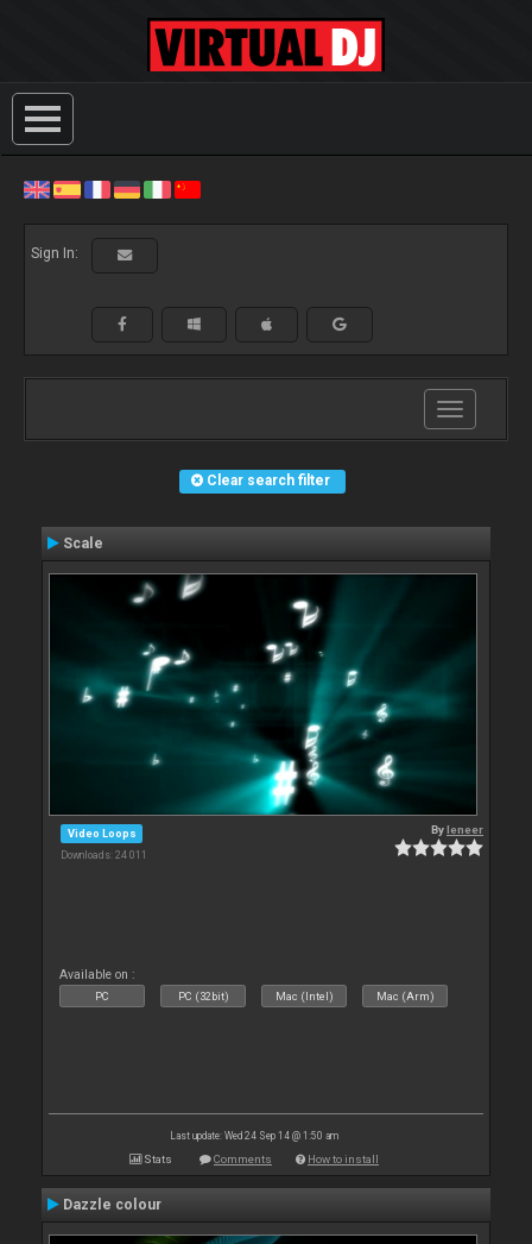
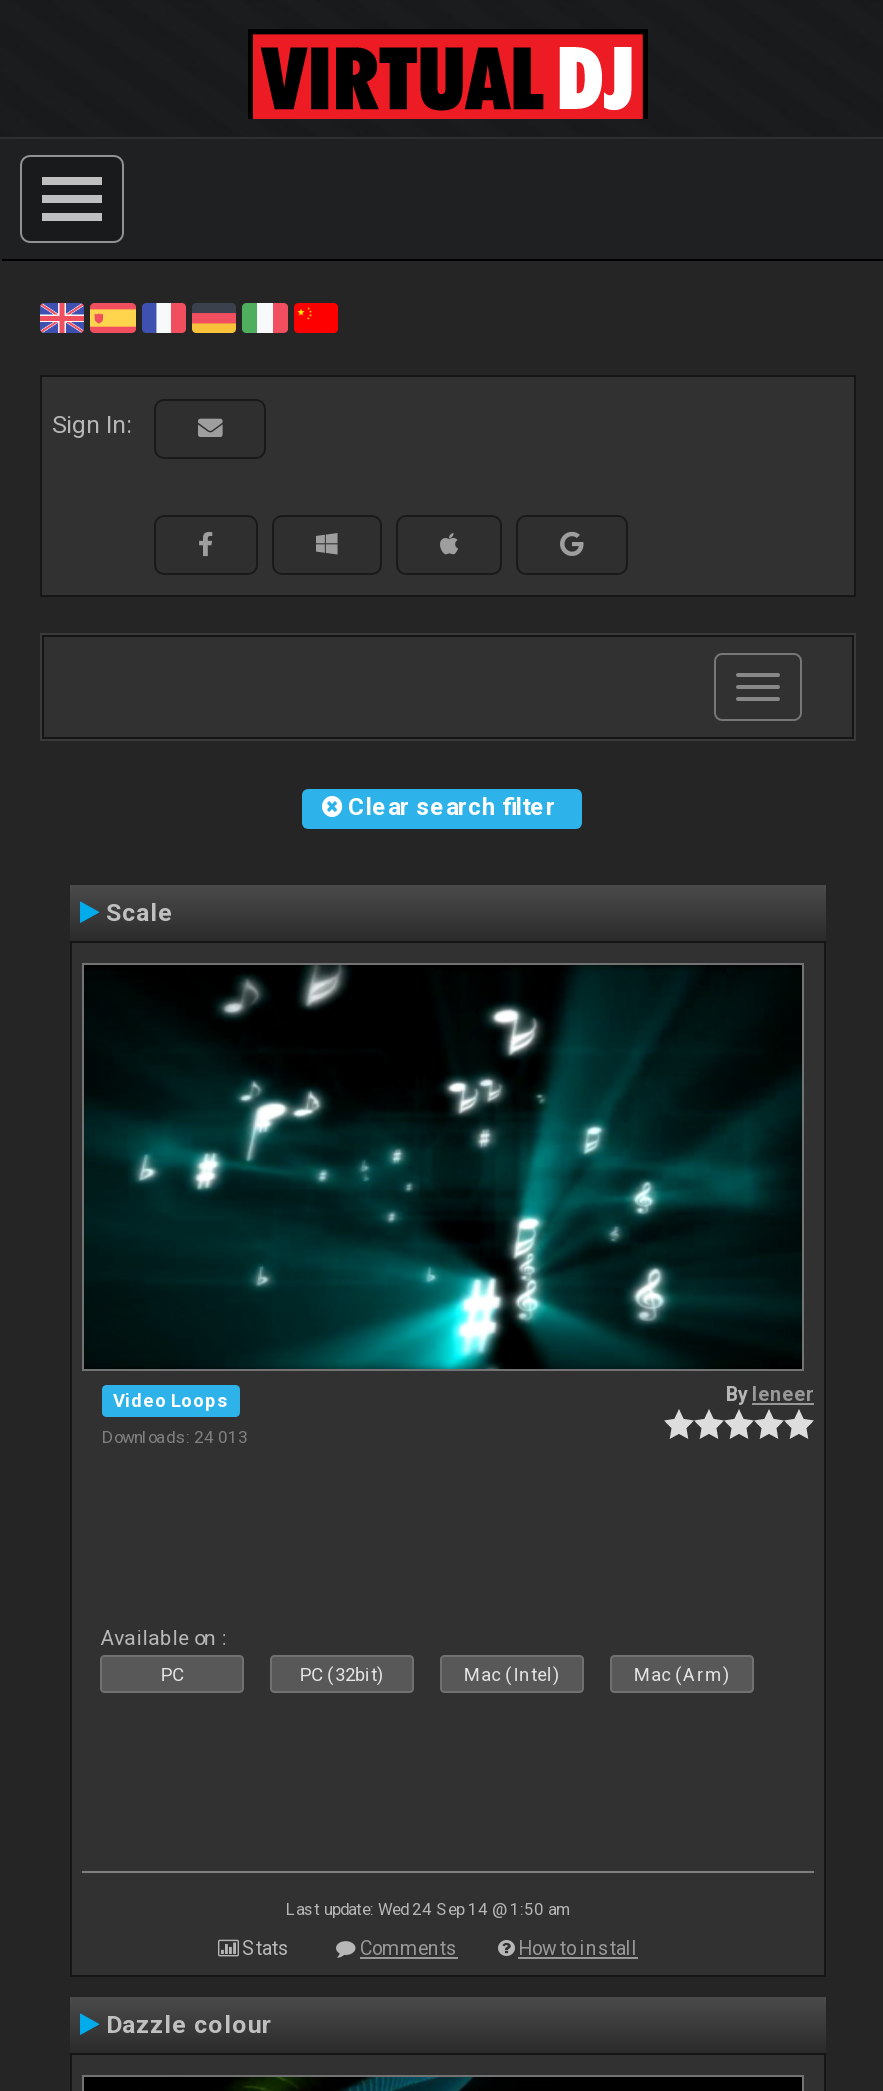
[61,849,147,861] Downloads: 24 011 -> [102,1426,248,1446] Downloads: 24 013

